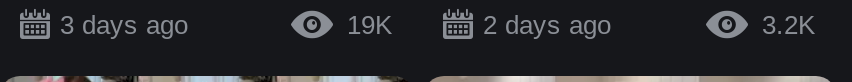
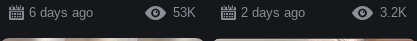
[60,10,393,40] 3 days ago | 19K -> [29,5,195,20] 6 days ago | 53K

